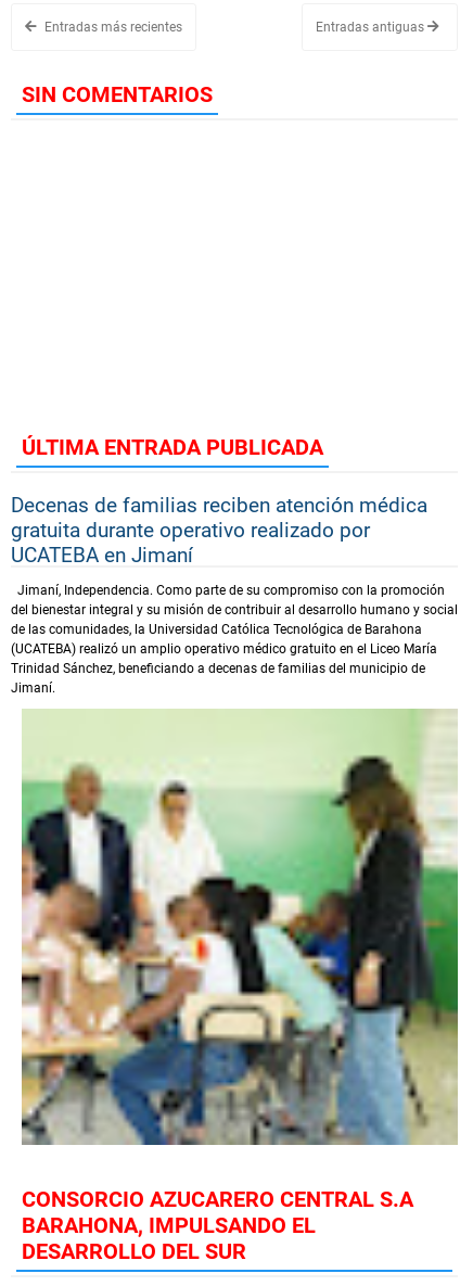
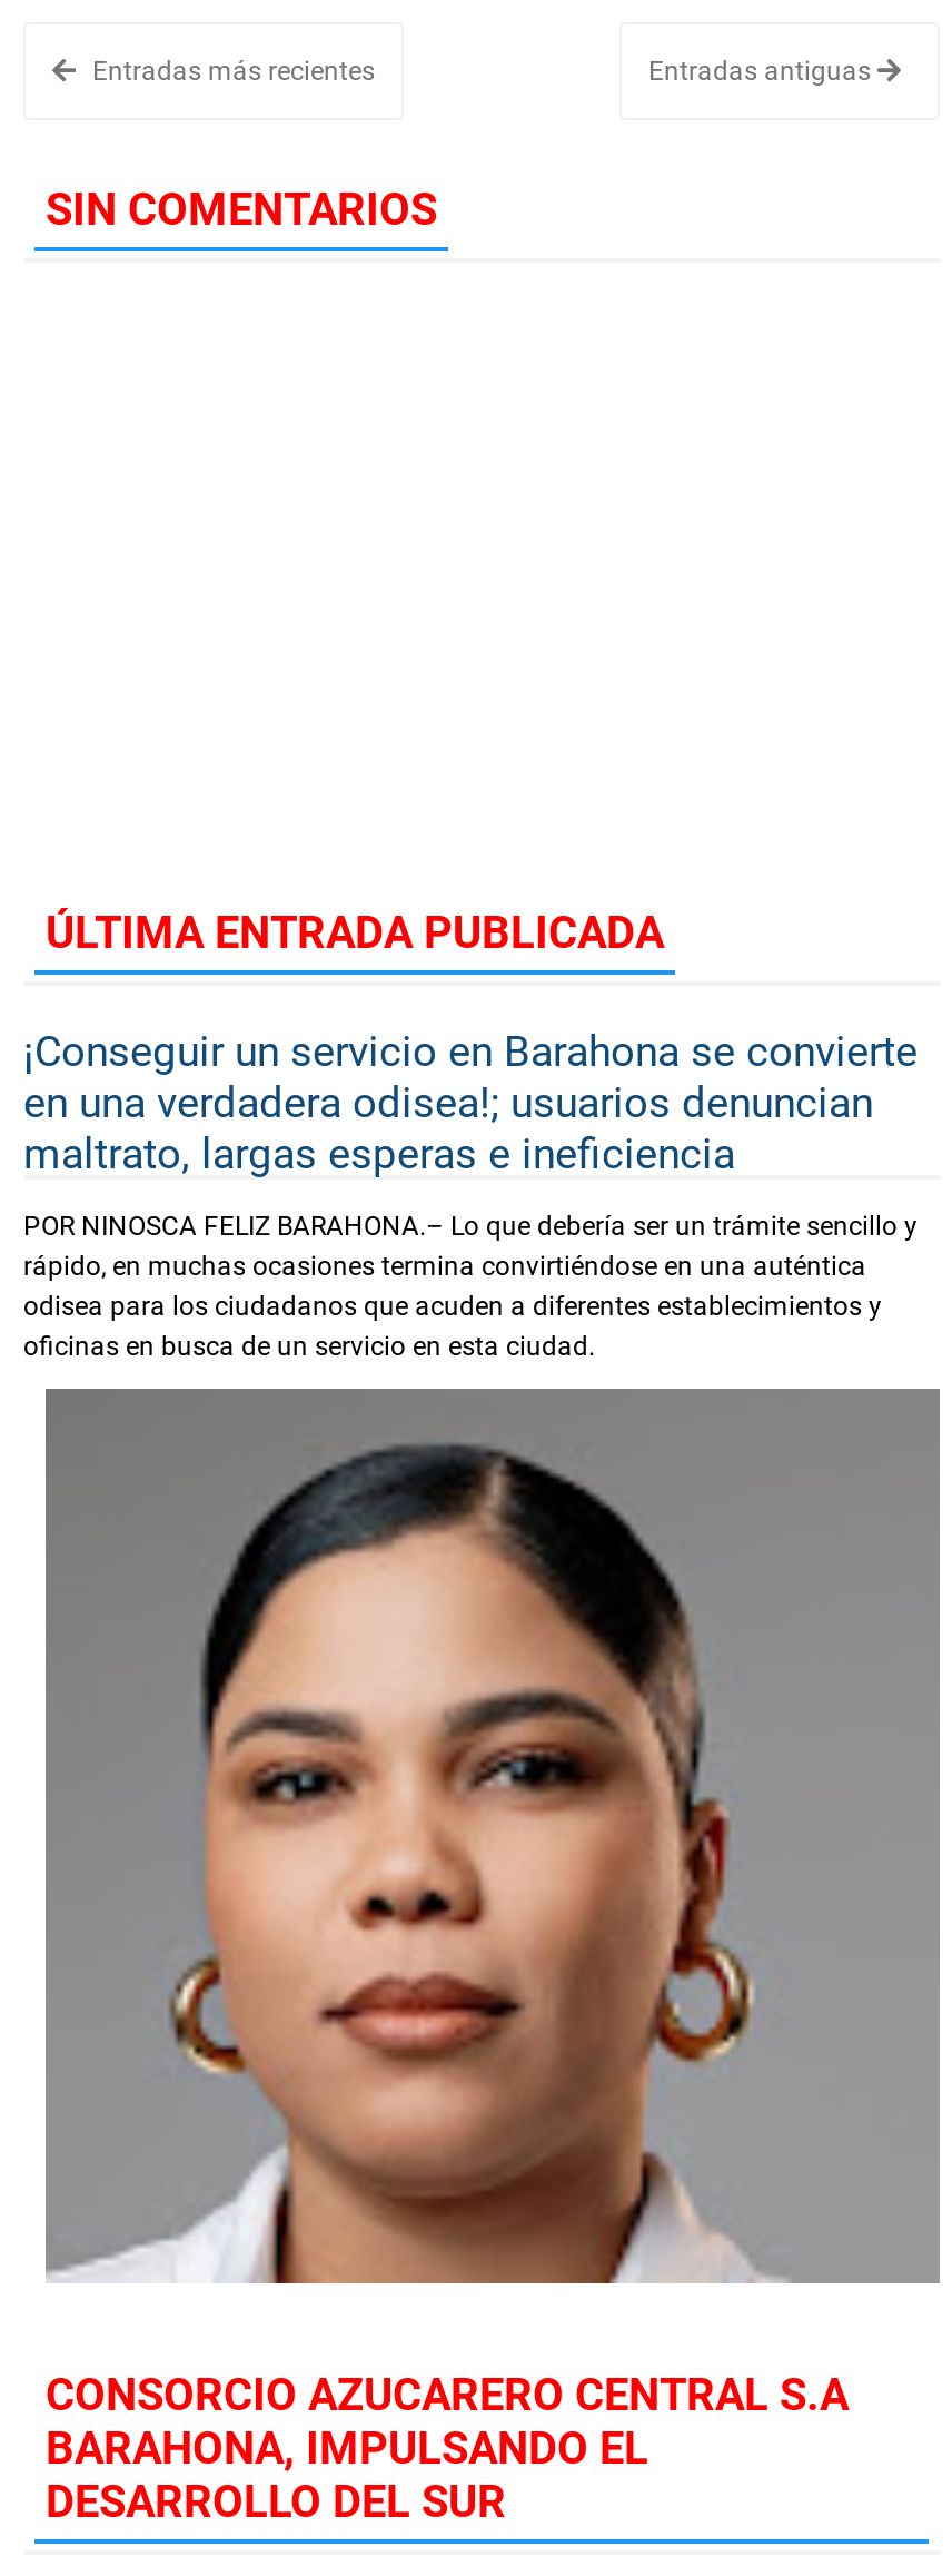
[11,493,427,568] Decenas de familias reciben atención médica | gratuita durante operativo realizado por | UCATEBA en Jimaní -> [23,1027,918,1181] ¡Conseguir un servicio en Barahona se convierte | en una verdadera odisea!; usuarios denuncian | maltrato, largas esperas e ineficiencia
[11,583,458,696] Jimaní, Independencia. Como parte de su compromiso con la promoción | del bienestar integral y su misión de contribuir al desarrollo humano y social | de las comunidades, la Universidad Católica Tecnológica de Barahona | (UCATEBA) realizó un amplio operativo médico gratuito en el Liceo María | Trinidad Sánchez, beneficiando a decenas de familias del municipio de | Jimaní. -> [23,1212,918,1363] POR NINOSCA FELIZ BARAHONA.– Lo que debería ser un trámite sencillo y | rápido, en muchas ocasiones termina convirtiéndose en una auténtica | odisea para los ciudadanos que acuden a diferentes establecimientos y | oficinas en busca de un servicio en esta ciudad.
[22,709,459,1146] [image] -> [46,1389,940,2286] [image]

